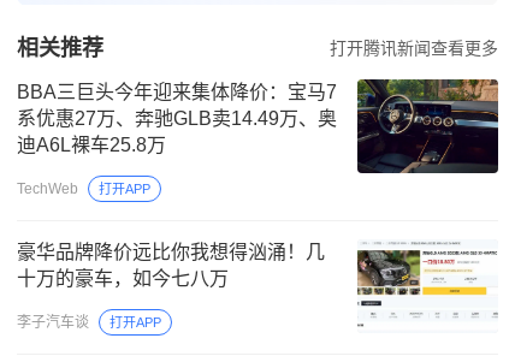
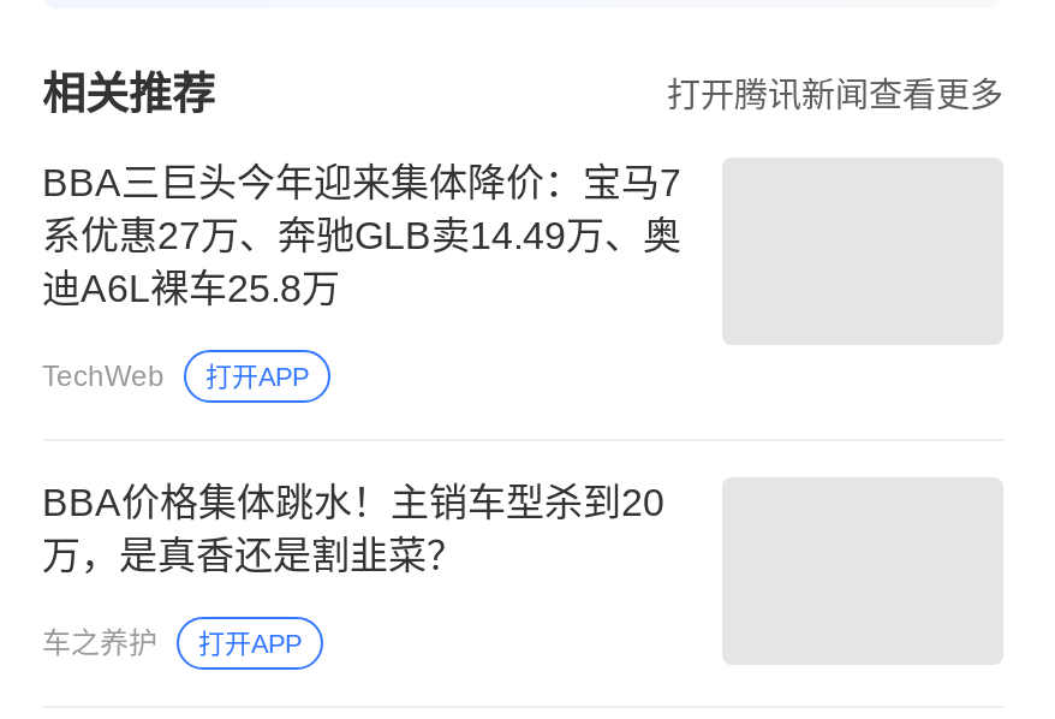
[356,78,499,174] [image] -> none
[17,242,325,289] 豪华品牌降价远比你我想得汹涌！几 | 十万的豪车，如今七八万 -> [42,483,664,577] BBA价格集体跳水！主销车型杀到20 | 万，是真香还是割韭菜？
[356,243,497,315] [image] -> none
[17,314,89,331] 李子汽车谈 -> [42,627,157,661] 车之养护

